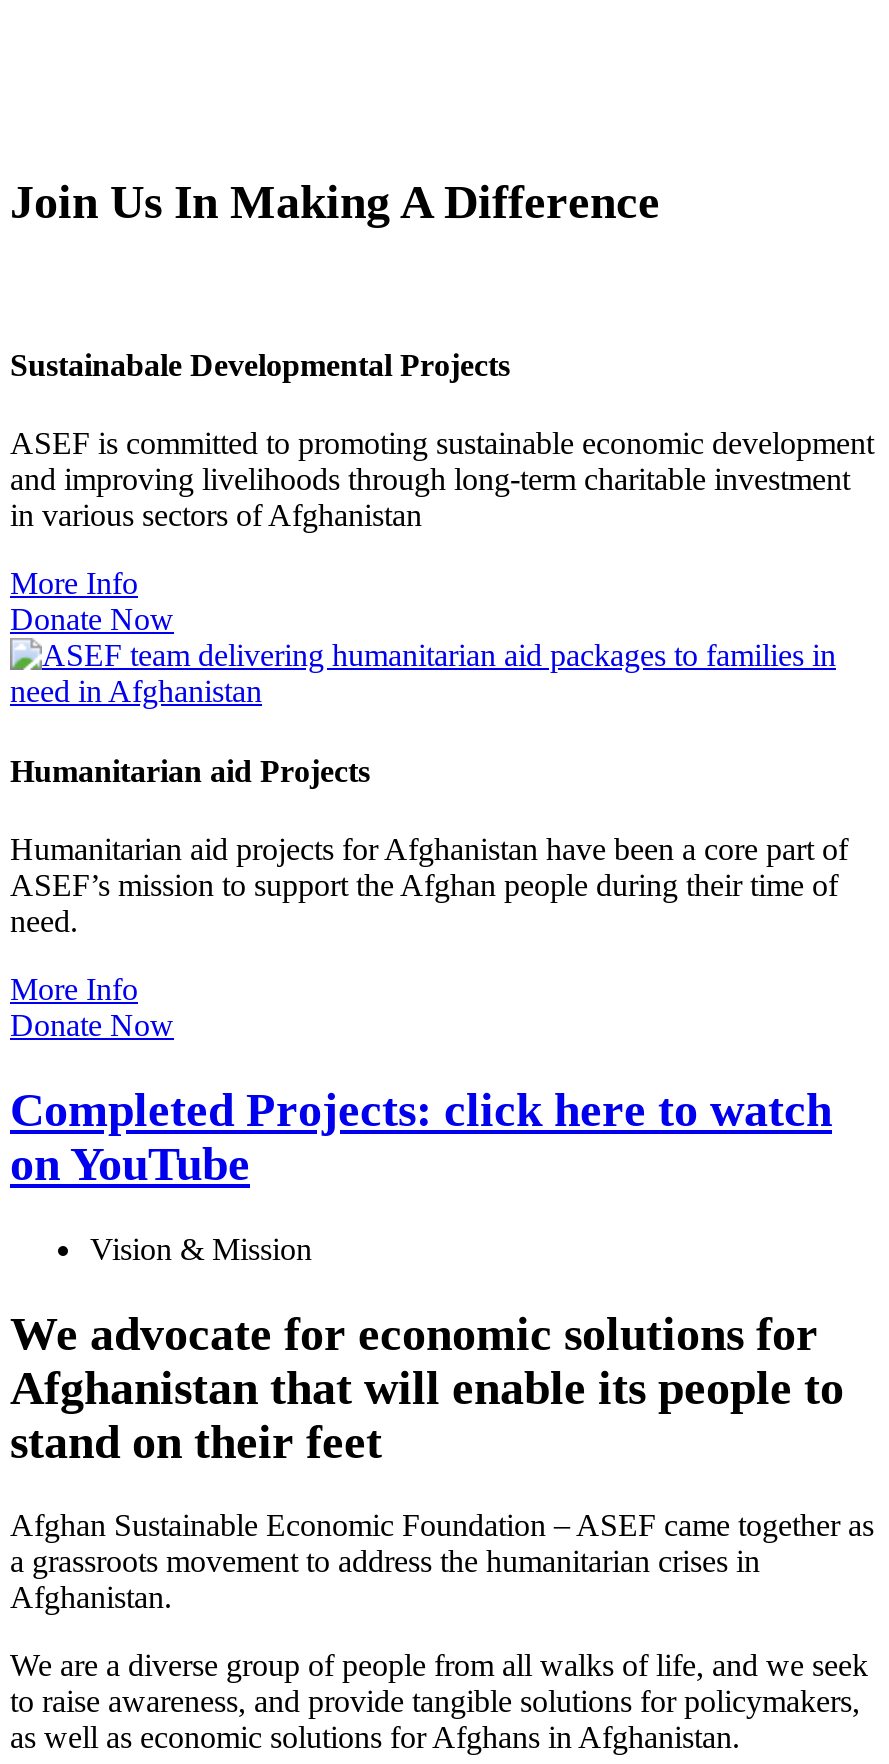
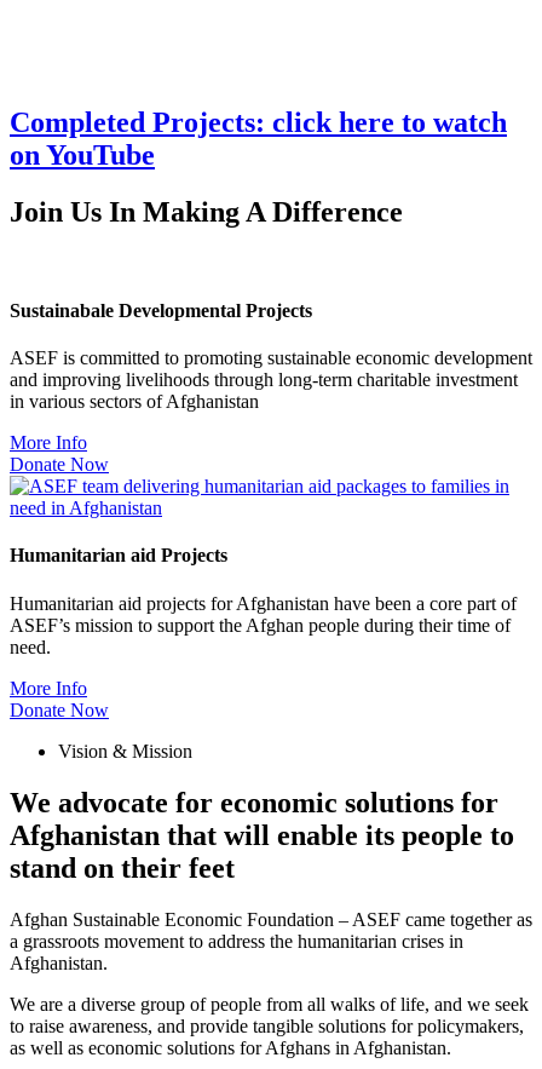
moved [10,176,874,1042] -> [10,196,532,720]: Join Us In Making A Difference | Sustainabale Developmental Projects | ASEF is committed to promoting sustainable economic development | ... | More Info | Donate Now
moved [10,1084,832,1190] -> [10,106,507,171]: Completed Projects: click here to watch | on YouTube

